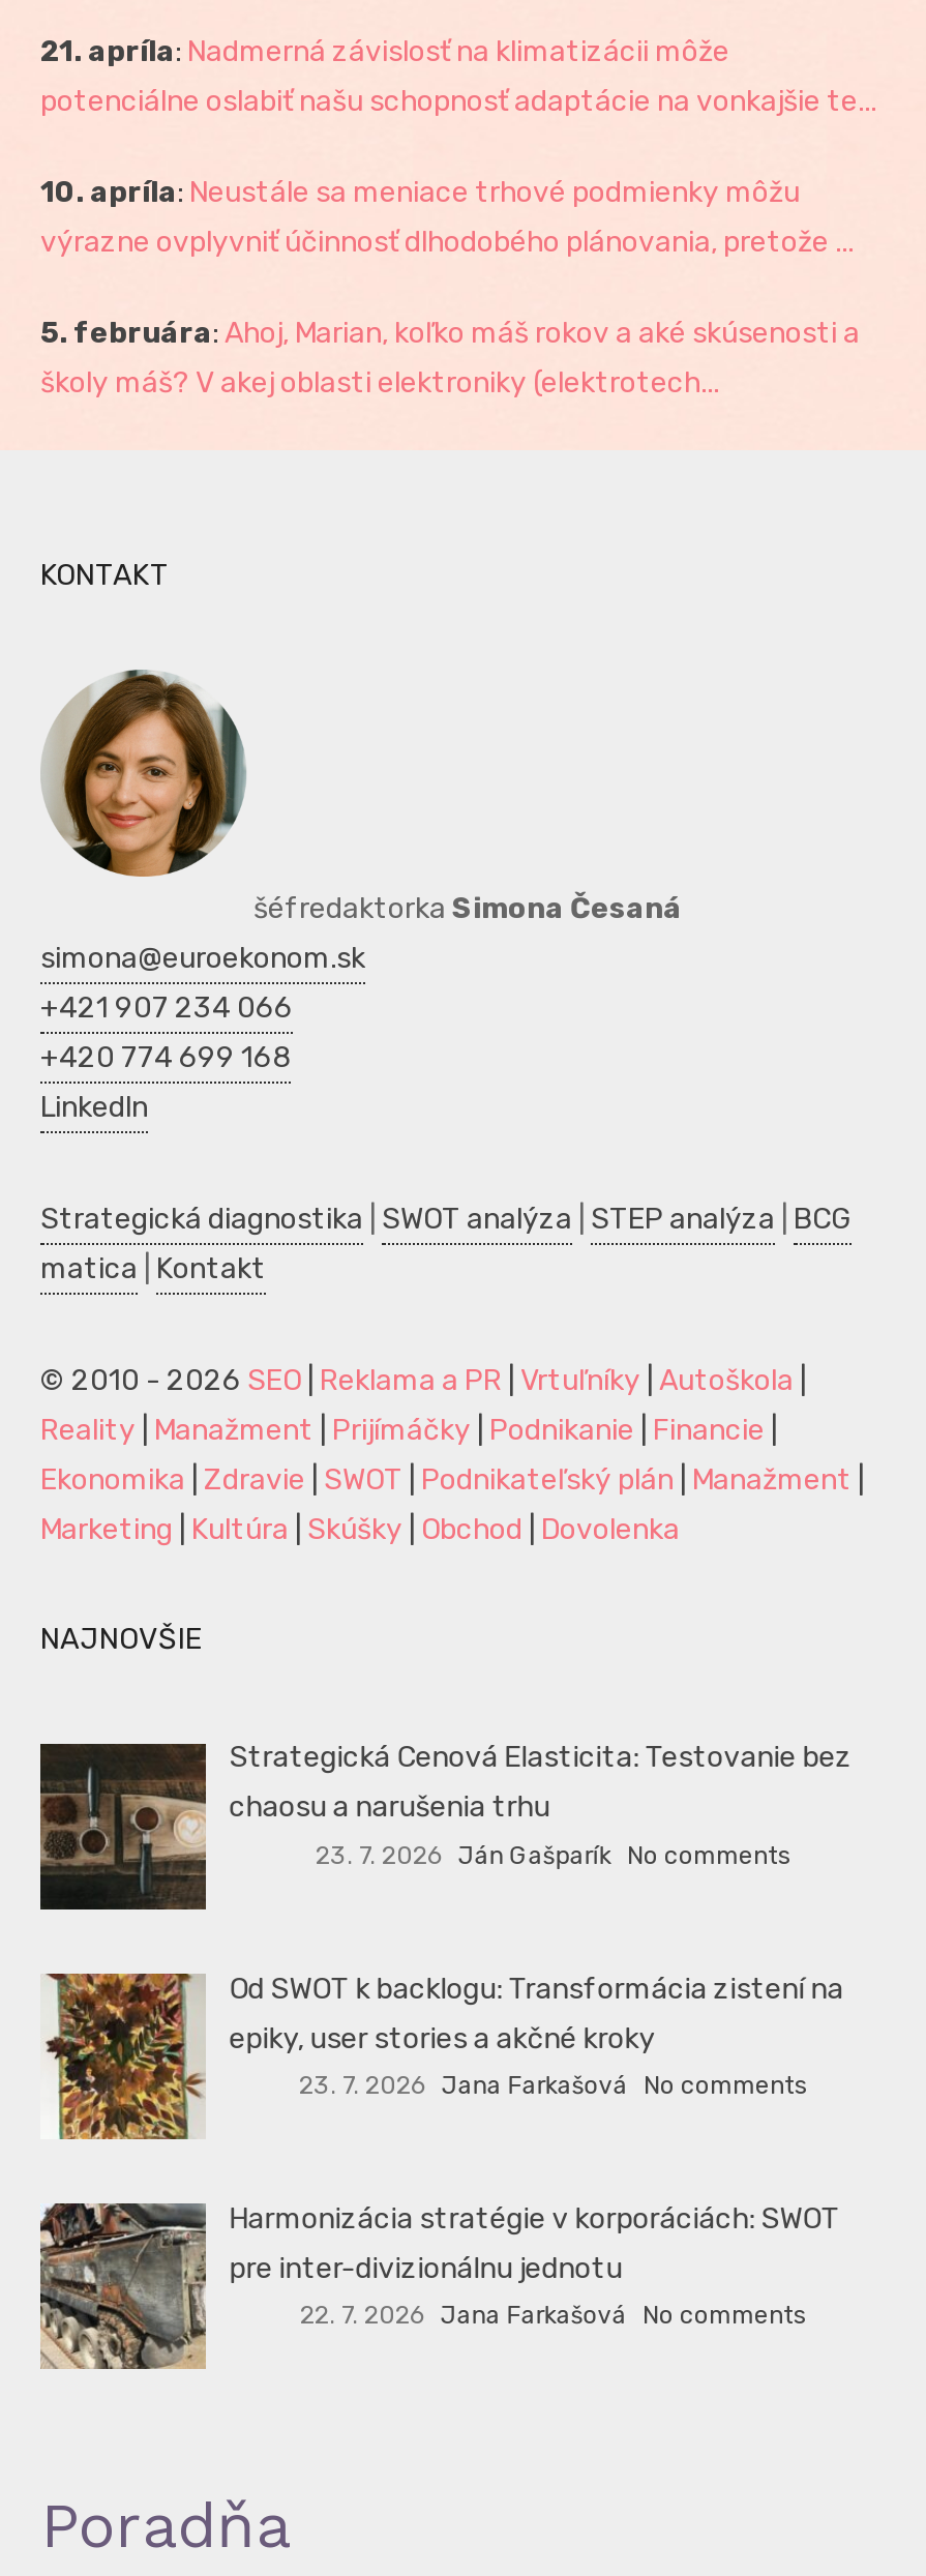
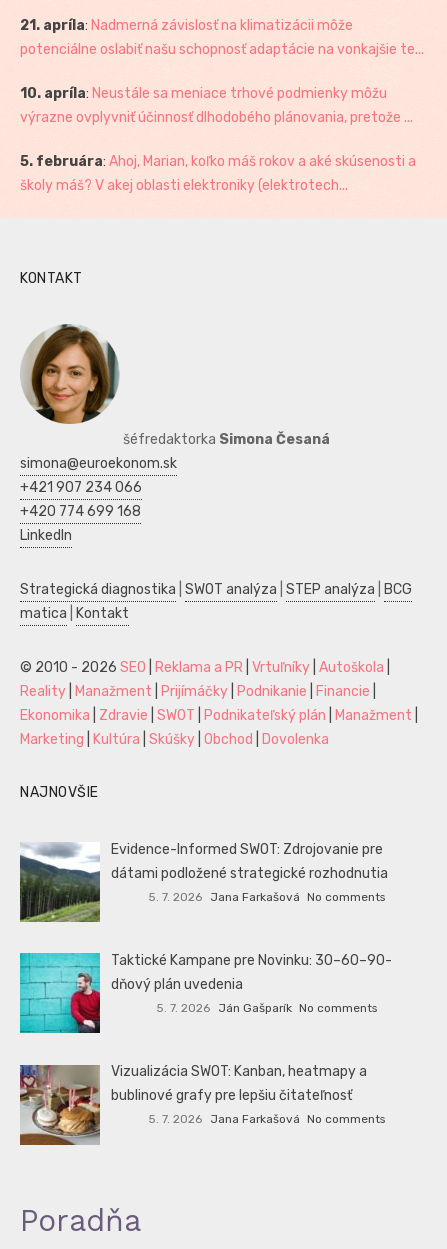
[38,1741,852,1911] [image] | Strategická Cenová Elasticita: Testovanie bez | chaosu a narušenia trhu | 23. 7. 2026 Ján Gašparík No comments -> [19,841,388,922] [image] | Evidence-Informed SWOT: Zdrojovanie pre | dátami podložené strategické rozhodnutia | 5. 7. 2026 Jana Farkašová No comments
[40,1971,844,2142] [image] | Od SWOT k backlogu: Transformácia zistení na | epiky, user stories a akčné kroky | 23. 7. 2026 Jana Farkašová No comments -> [19,952,392,1034] [image] | Taktické Kampane pre Novinku: 30–60–90- | dňový plán uvedenia | 5. 7. 2026 Ján Gašparík No comments
[38,2201,840,2370] [image] | Harmonizácia stratégie v korporáciách: SWOT | pre inter-divizionálnu jednotu | 22. 7. 2026 Jana Farkašová No comments -> [19,1063,385,1146] [image] | Vizualizácia SWOT: Kanban, heatmapy a | bublinové grafy pre lepšiu čitateľnosť | 5. 7. 2026 Jana Farkašová No comments

